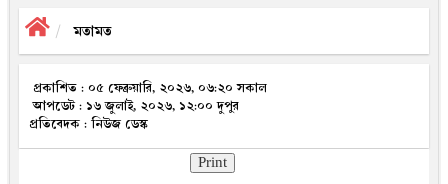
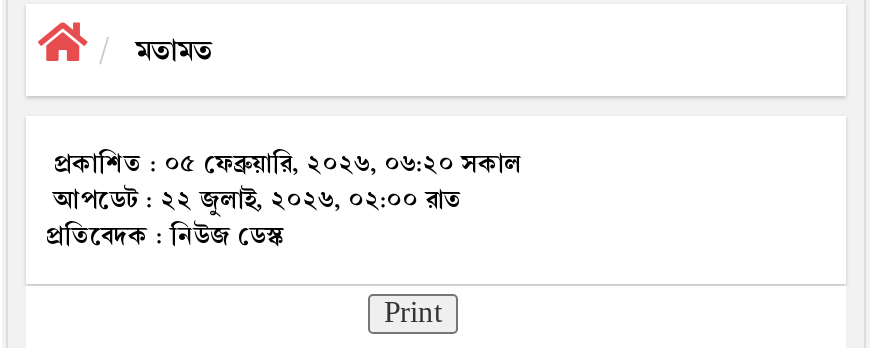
[29,97,239,115] আপডেট : ১৬ জুলাই, ২০২৬, ১২:০০ দুপুর -> [46,182,462,218] আপডেট : ২২ জুলাই, ২০২৬, ০২:০০ রাত

